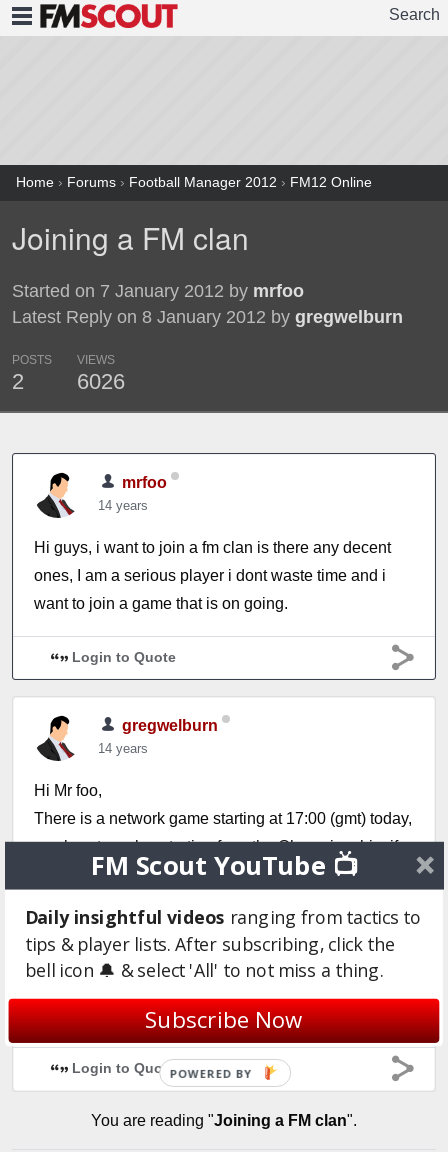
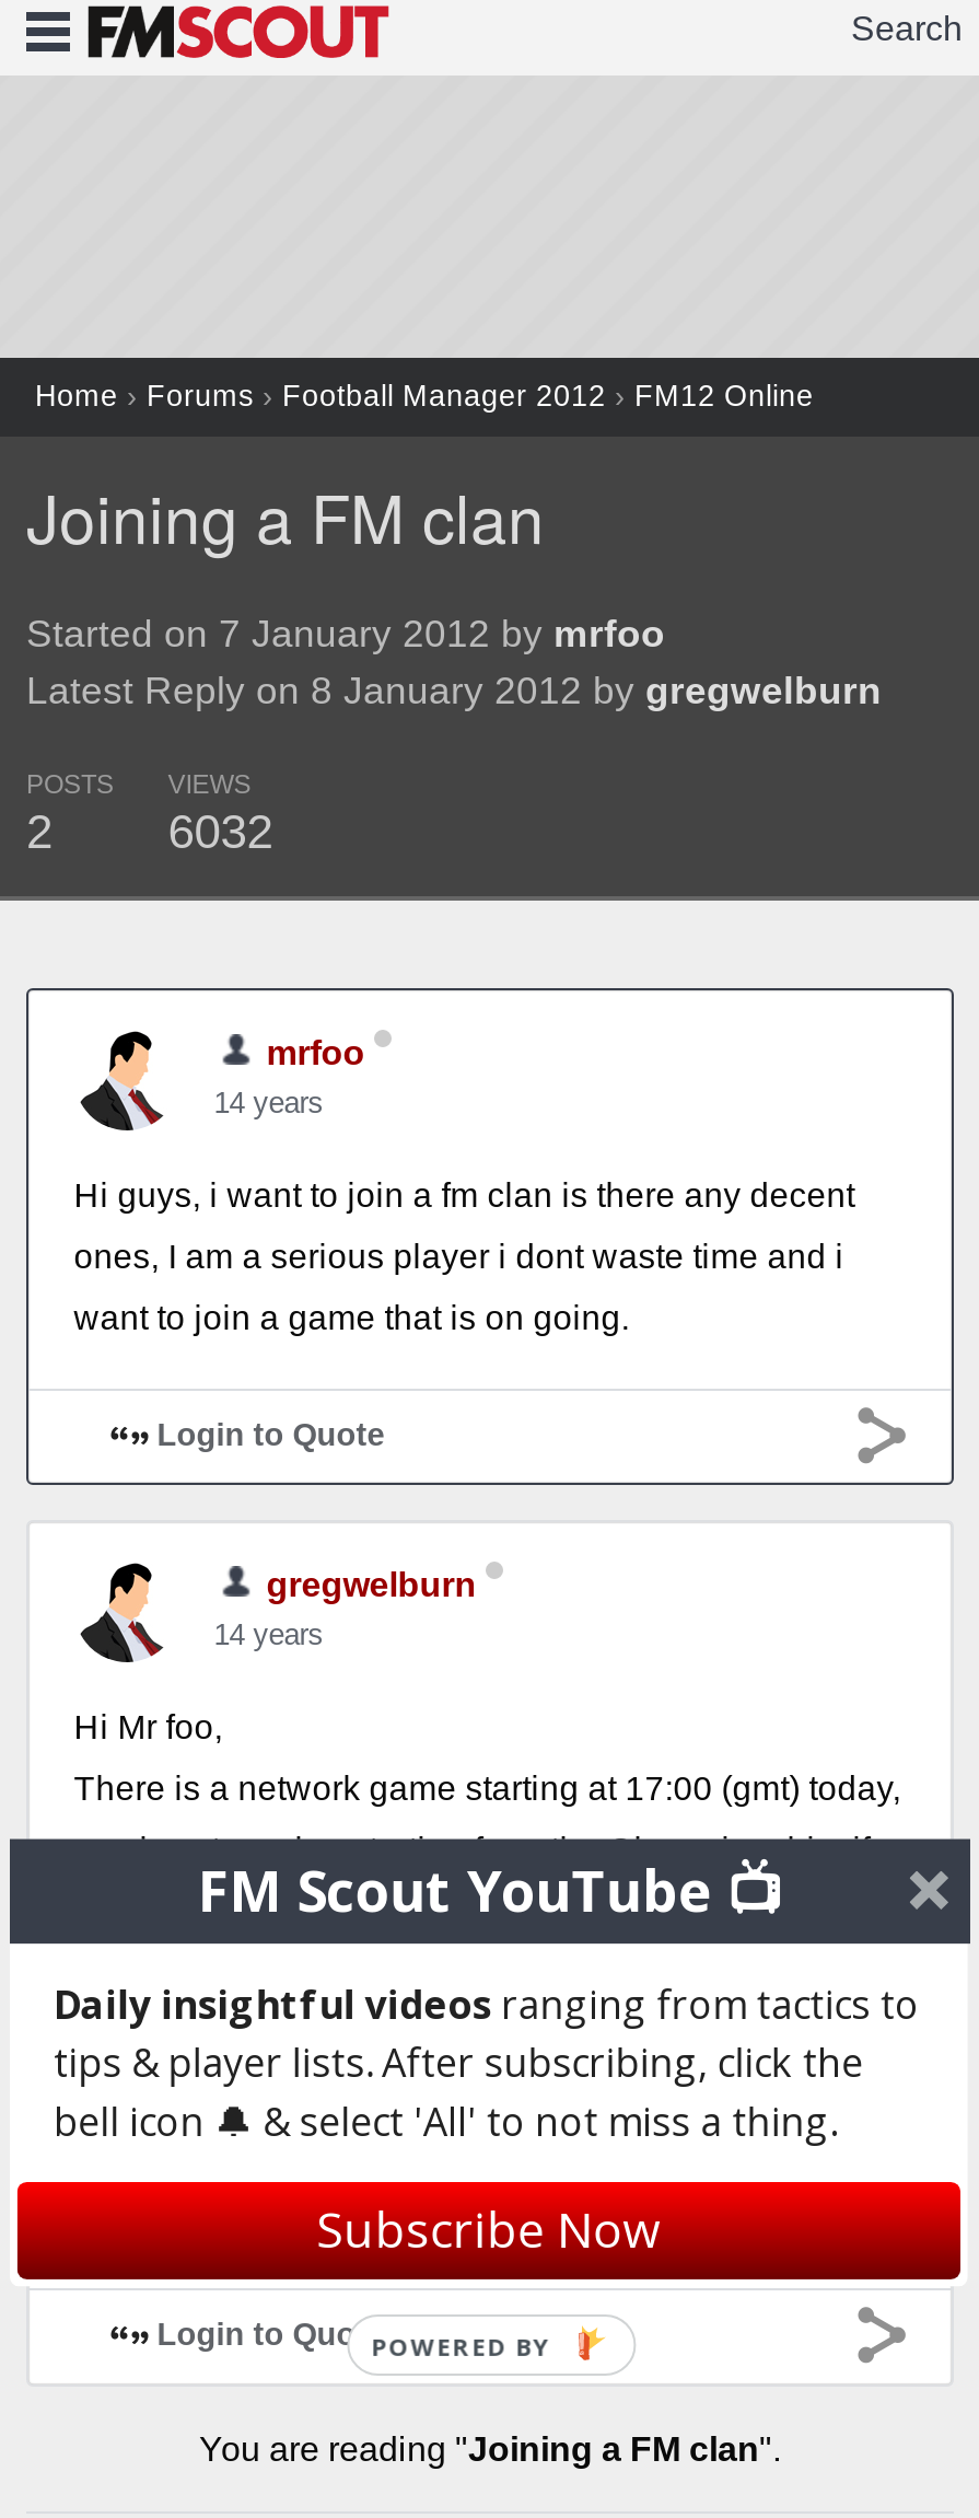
[77,369,125,394] 6026 -> [168,805,273,859] 6032

